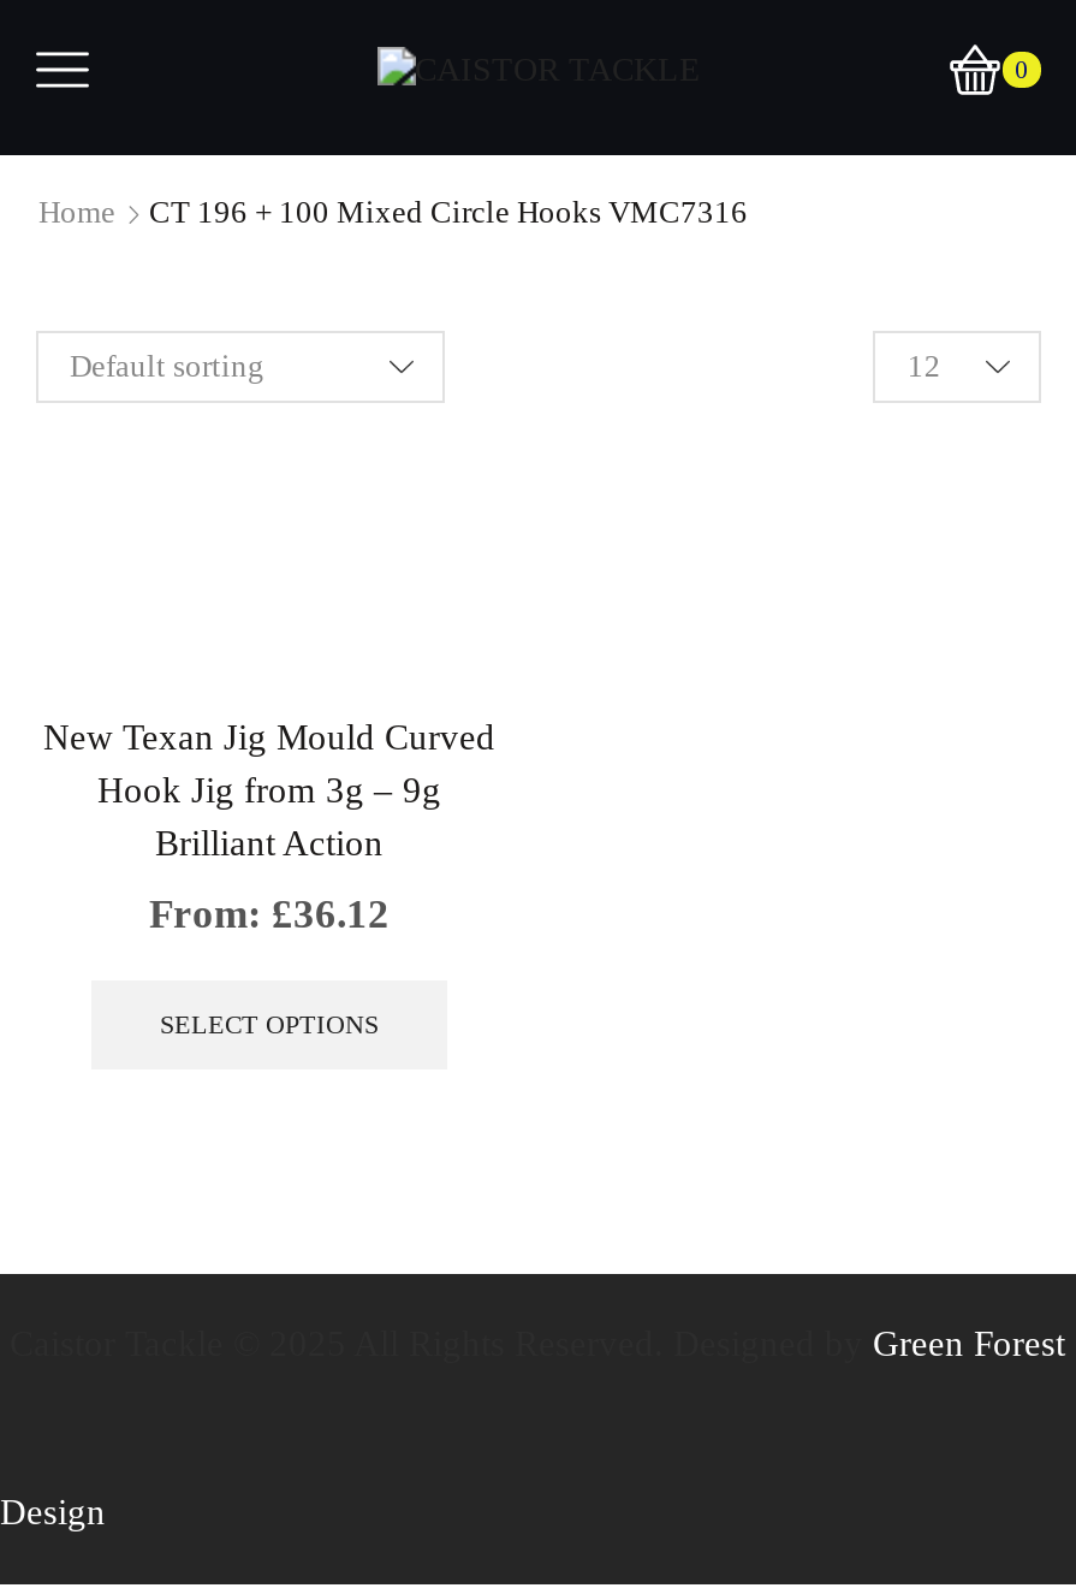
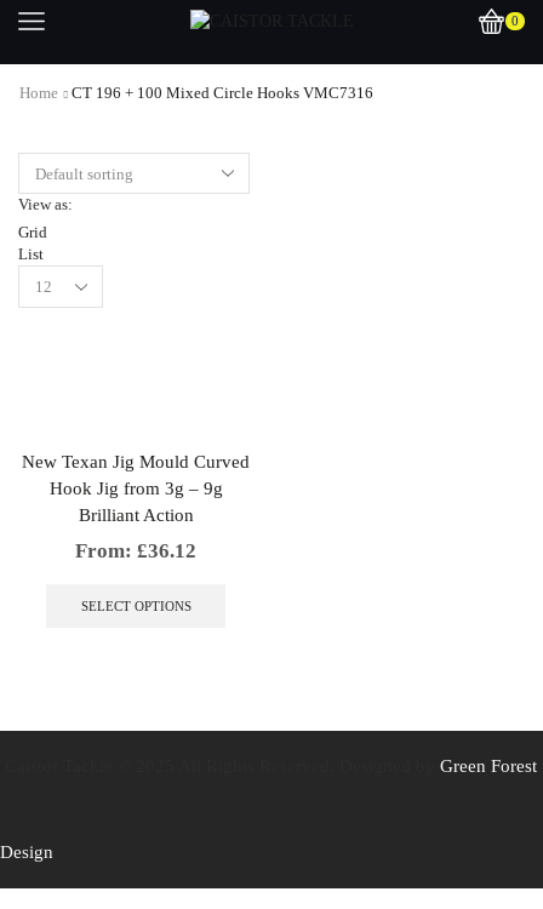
none -> [18,195,73,263] View as: | Grid | List

